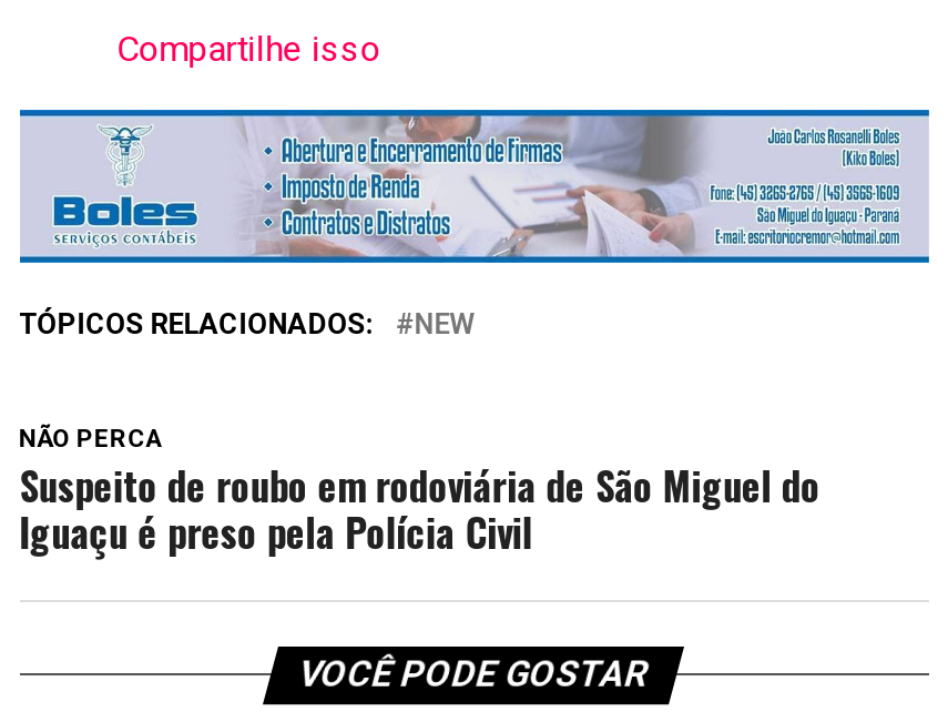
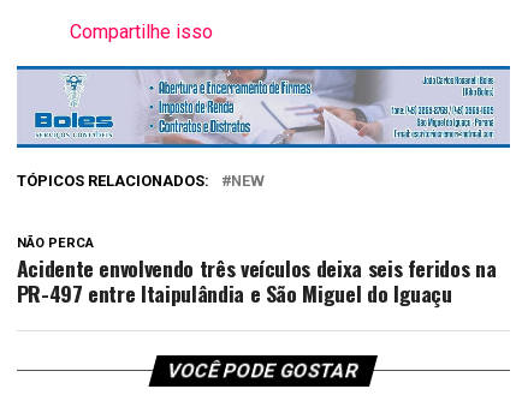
[19,455,820,559] Suspeito de roubo em rodoviária de São Miguel do | Iguaçu é preso pela Polícia Civil -> [16,252,496,309] Acidente envolvendo três veículos deixa seis feridos na | PR-497 entre Itaipulândia e São Miguel do Iguaçu

